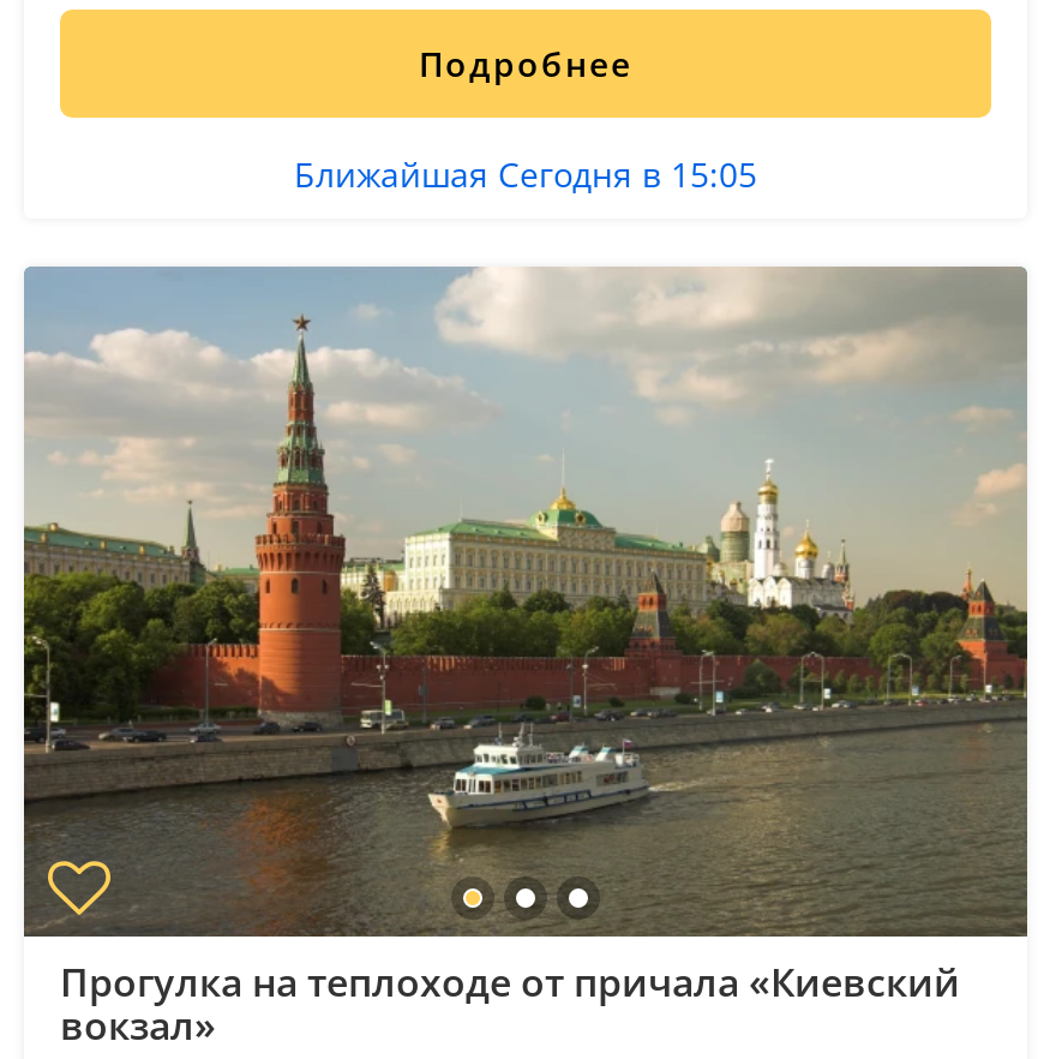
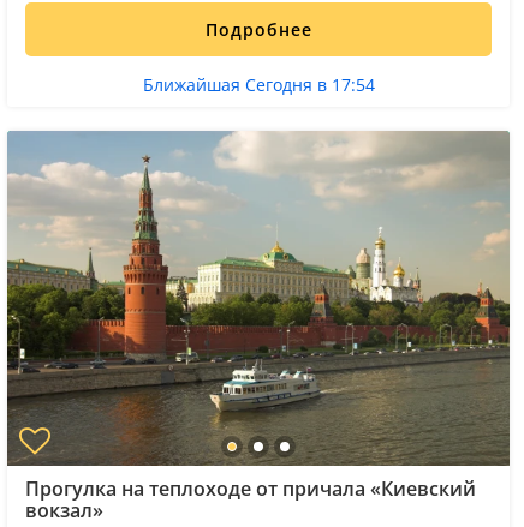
[294,151,757,197] Ближайшая Сегодня в 15:05 -> [142,73,374,96] Ближайшая Сегодня в 17:54

